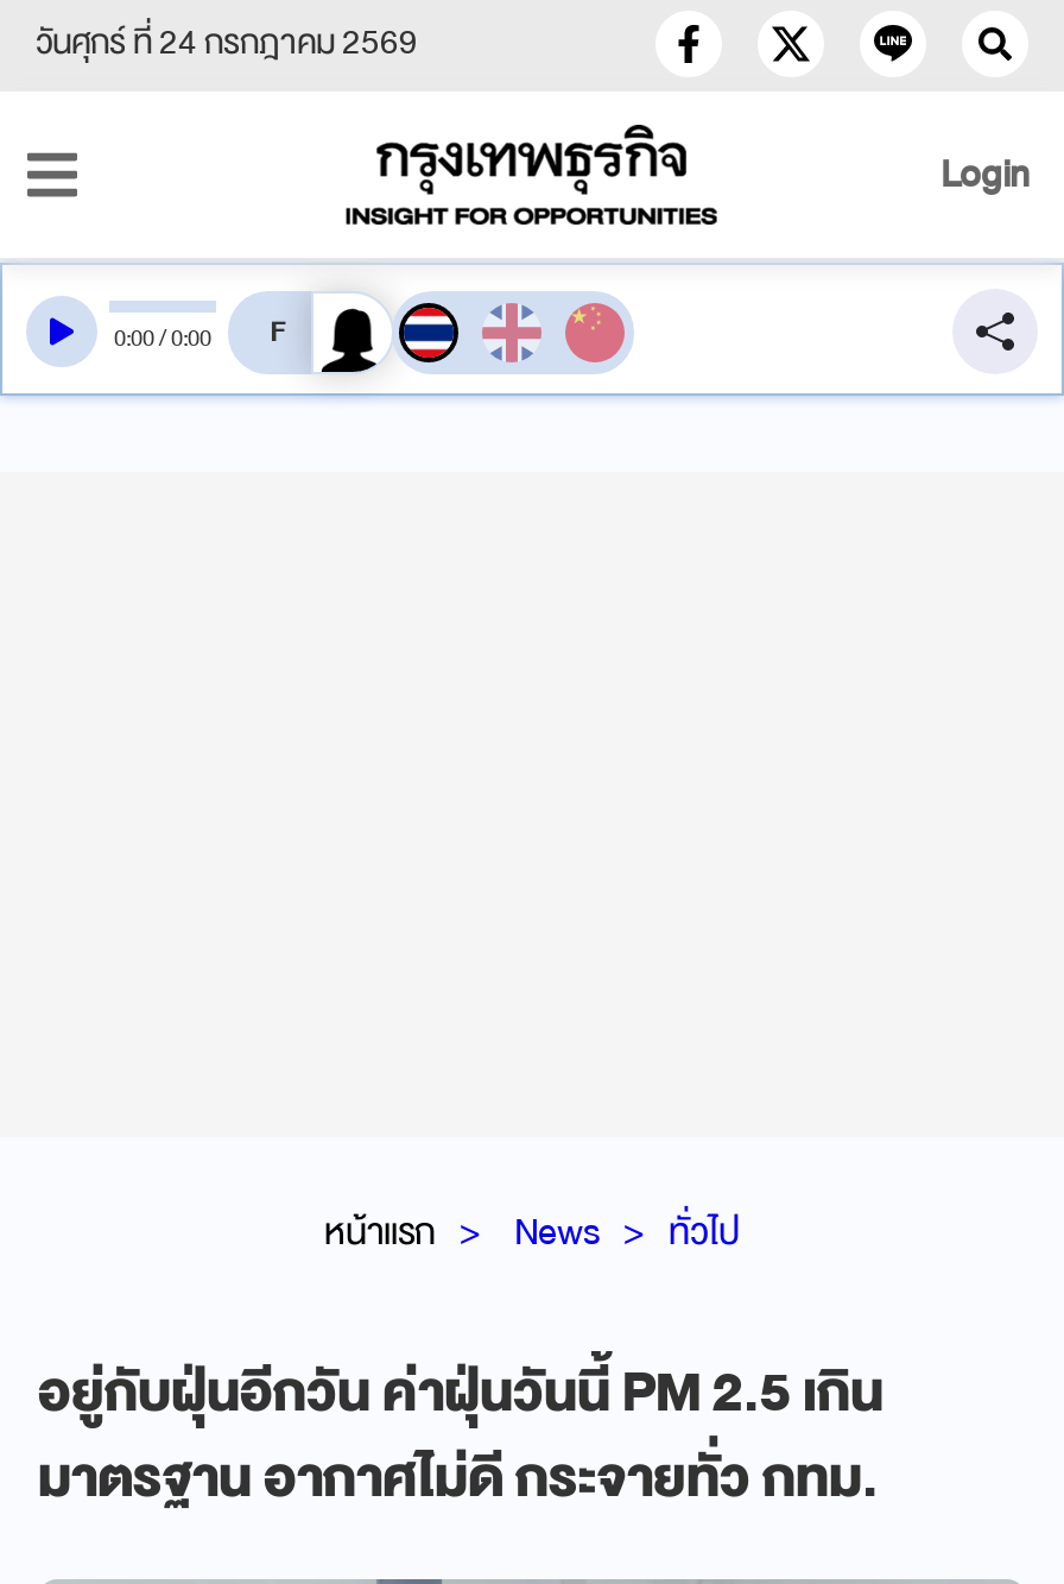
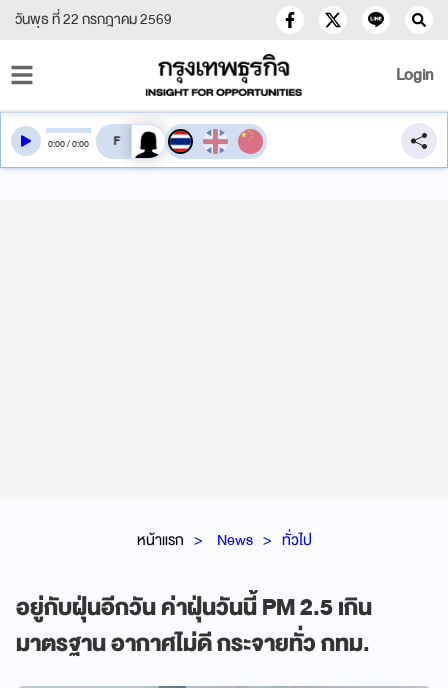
[36,13,418,72] วันศุกร์ ที่ 24 กรกฎาคม 2569 -> [15,7,172,32] วันพุธ ที่ 22 กรกฎาคม 2569

